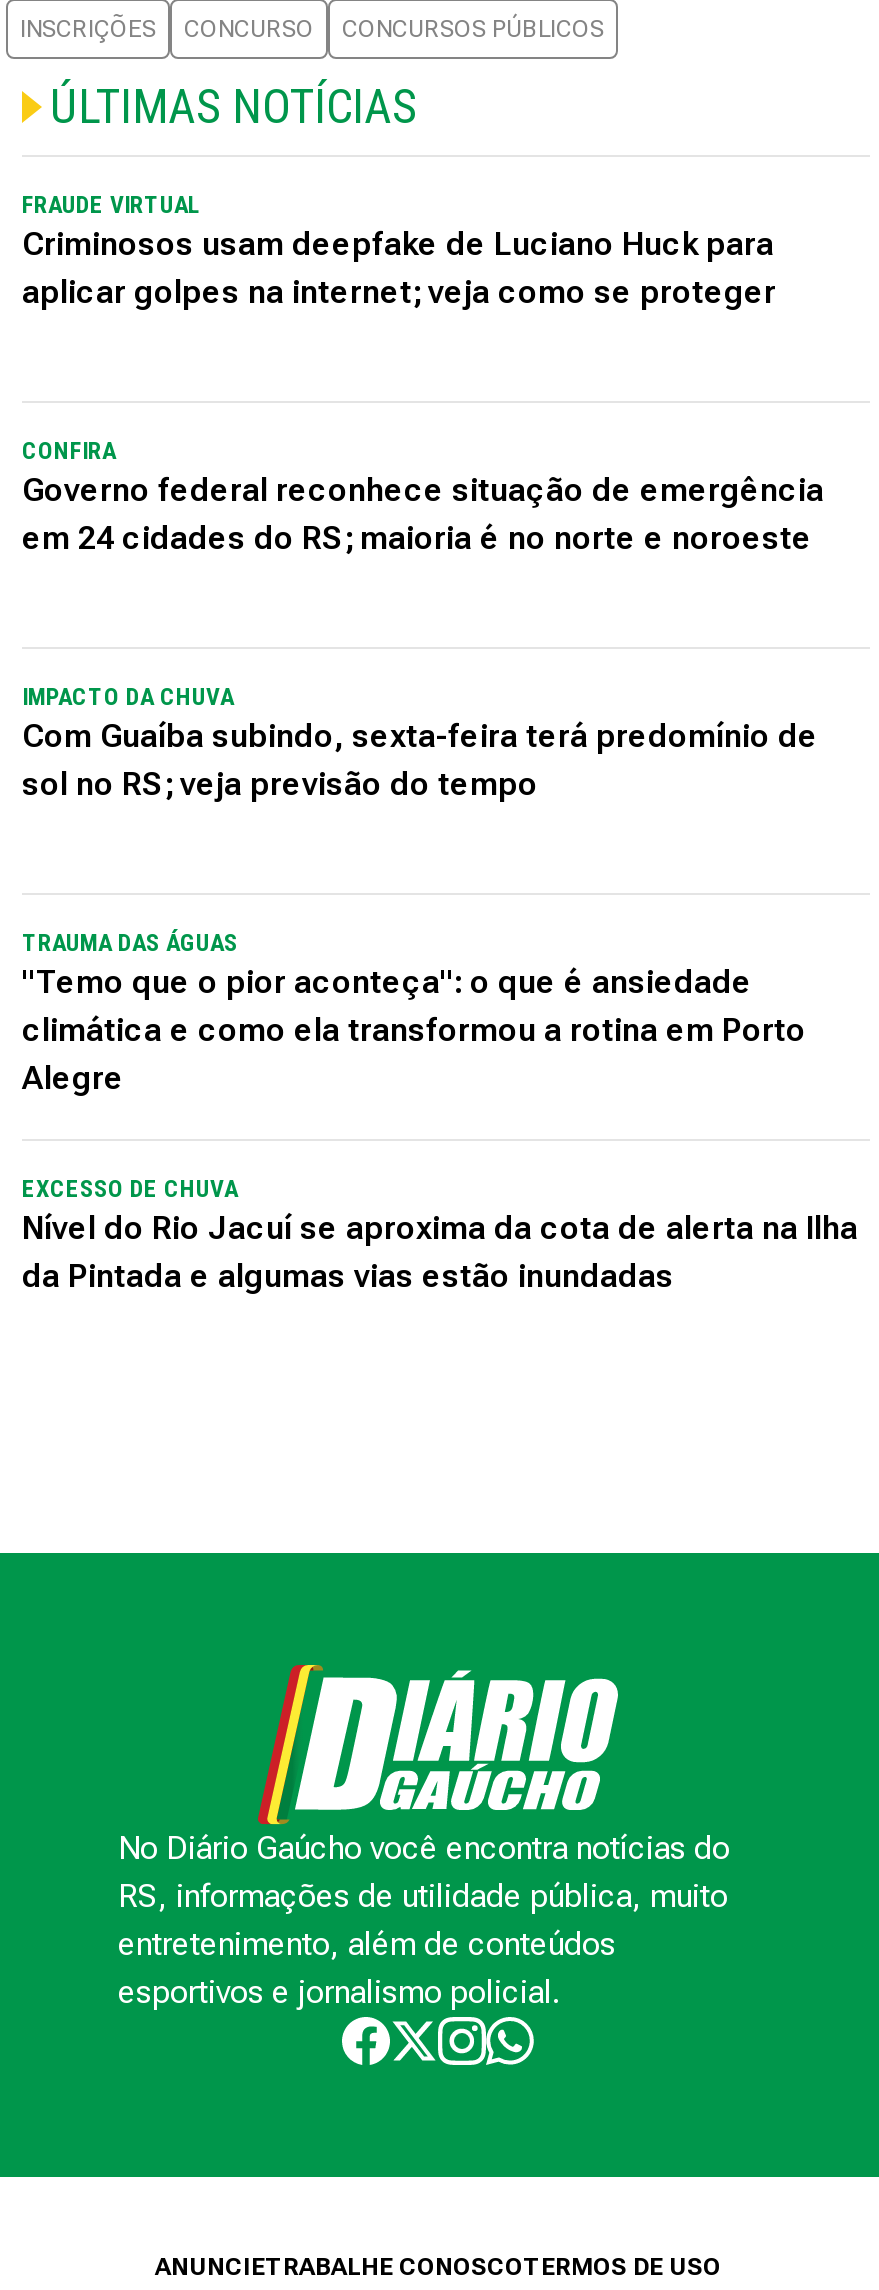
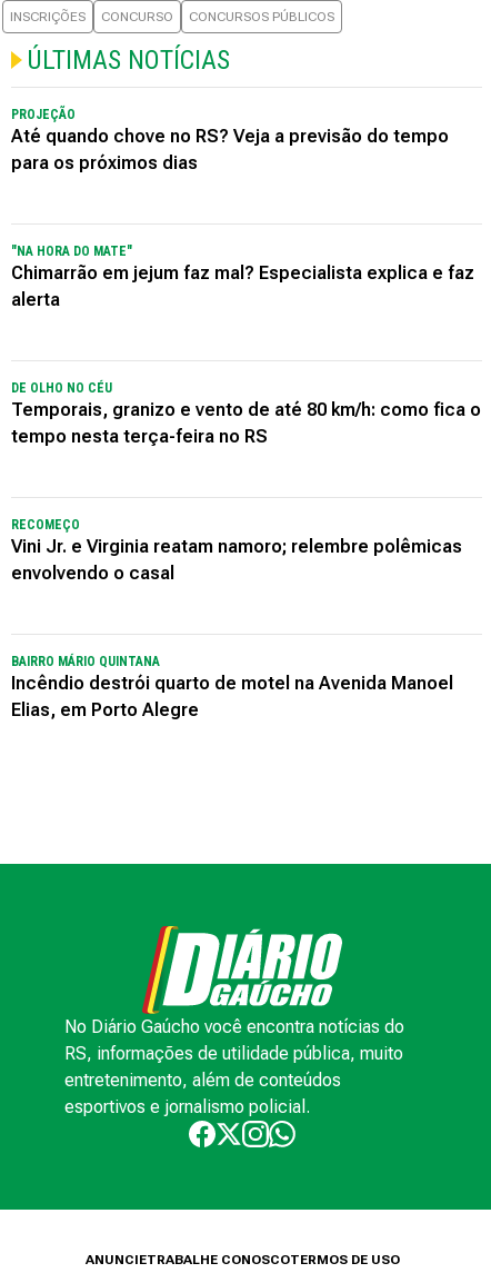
[22,192,776,312] FRAUDE VIRTUAL | Criminosos usam deepfake de Luciano Huck para | aplicar golpes na internet; veja como se proteger -> [11,107,449,173] PROJEÇÃO | Até quando chove no RS? Veja a previsão do tempo | para os próximos dias
[22,438,824,558] CONFIRA | Governo federal reconhece situação de emergência | em 24 cidades do RS; maioria é no norte e noroeste -> [11,243,474,310] "NA HORA DO MATE" | Chimarrão em jejum faz mal? Especialista explica e faz | alerta
[22,684,818,804] IMPACTO DA CHUVA | Com Guaíba subindo, sexta-feira terá predomínio de | sol no RS; veja previsão do tempo -> [11,380,481,447] DE OLHO NO CÉU | Temporais, granizo e vento de até 80 km/h: como fica o | tempo nesta terça-feira no RS
[22,930,806,1098] TRAUMA DAS ÁGUAS | "Temo que o pior aconteça": o que é ansiedade | climática e como ela transformou a rotina em Porto | Alegre -> [11,517,462,584] RECOMEÇO | Vini Jr. e Virginia reatam namoro; relembre polêmicas | envolvendo o casal
[22,1176,858,1296] EXCESSO DE CHUVA | Nível do Rio Jacuí se aproxima da cota de alerta na Ilha | da Pintada e algumas vias estão inundadas -> [11,654,453,720] BAIRRO MÁRIO QUINTANA | Incêndio destrói quarto de motel na Avenida Manoel | Elias, em Porto Alegre

